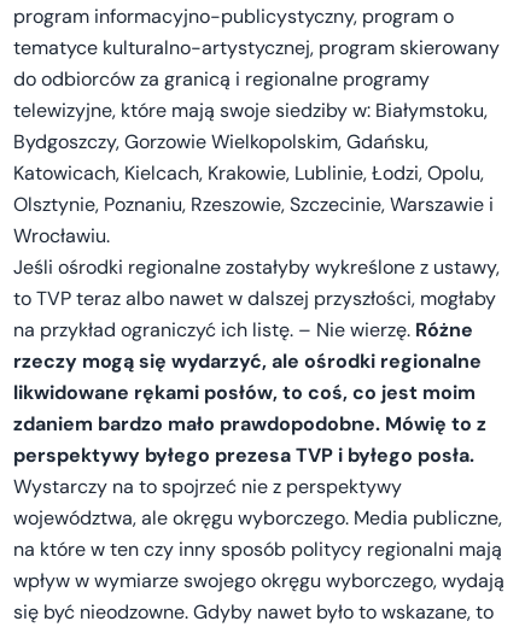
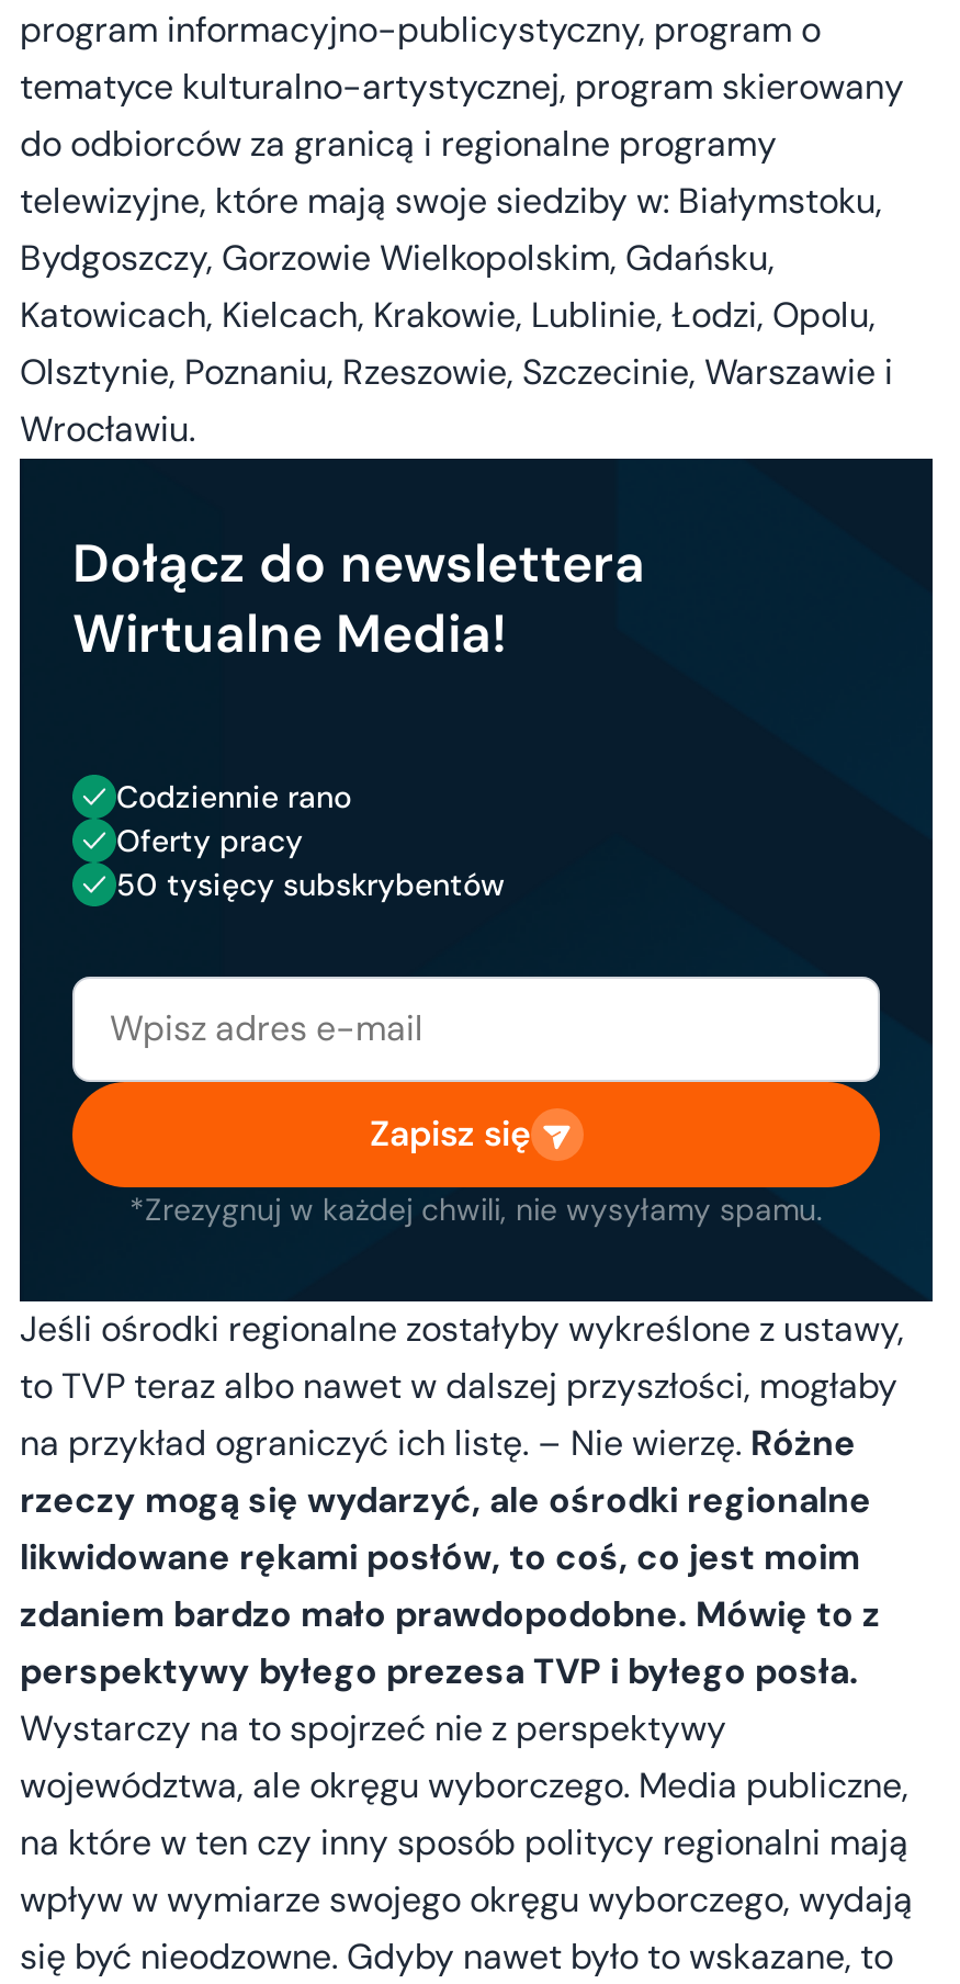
none -> [18,456,935,1304] [image] | Dołącz do newslettera | Wirtualne Media! | Codziennie rano | Oferty pracy | 50 tysięcy subskrybentów
none -> [129,1110,823,1228] Zapisz się | *Zrezygnuj w każdej chwili, nie wysyłamy spamu.

